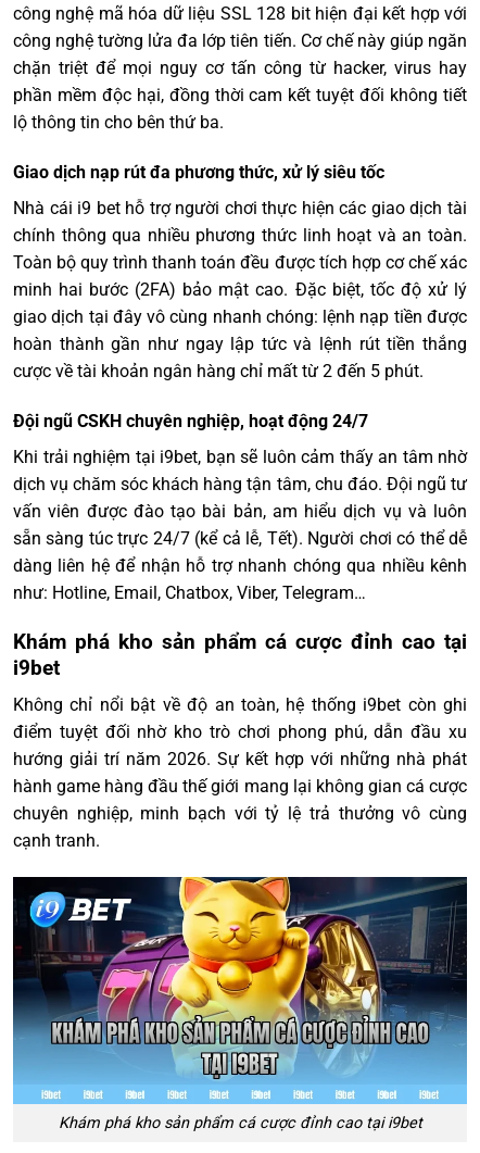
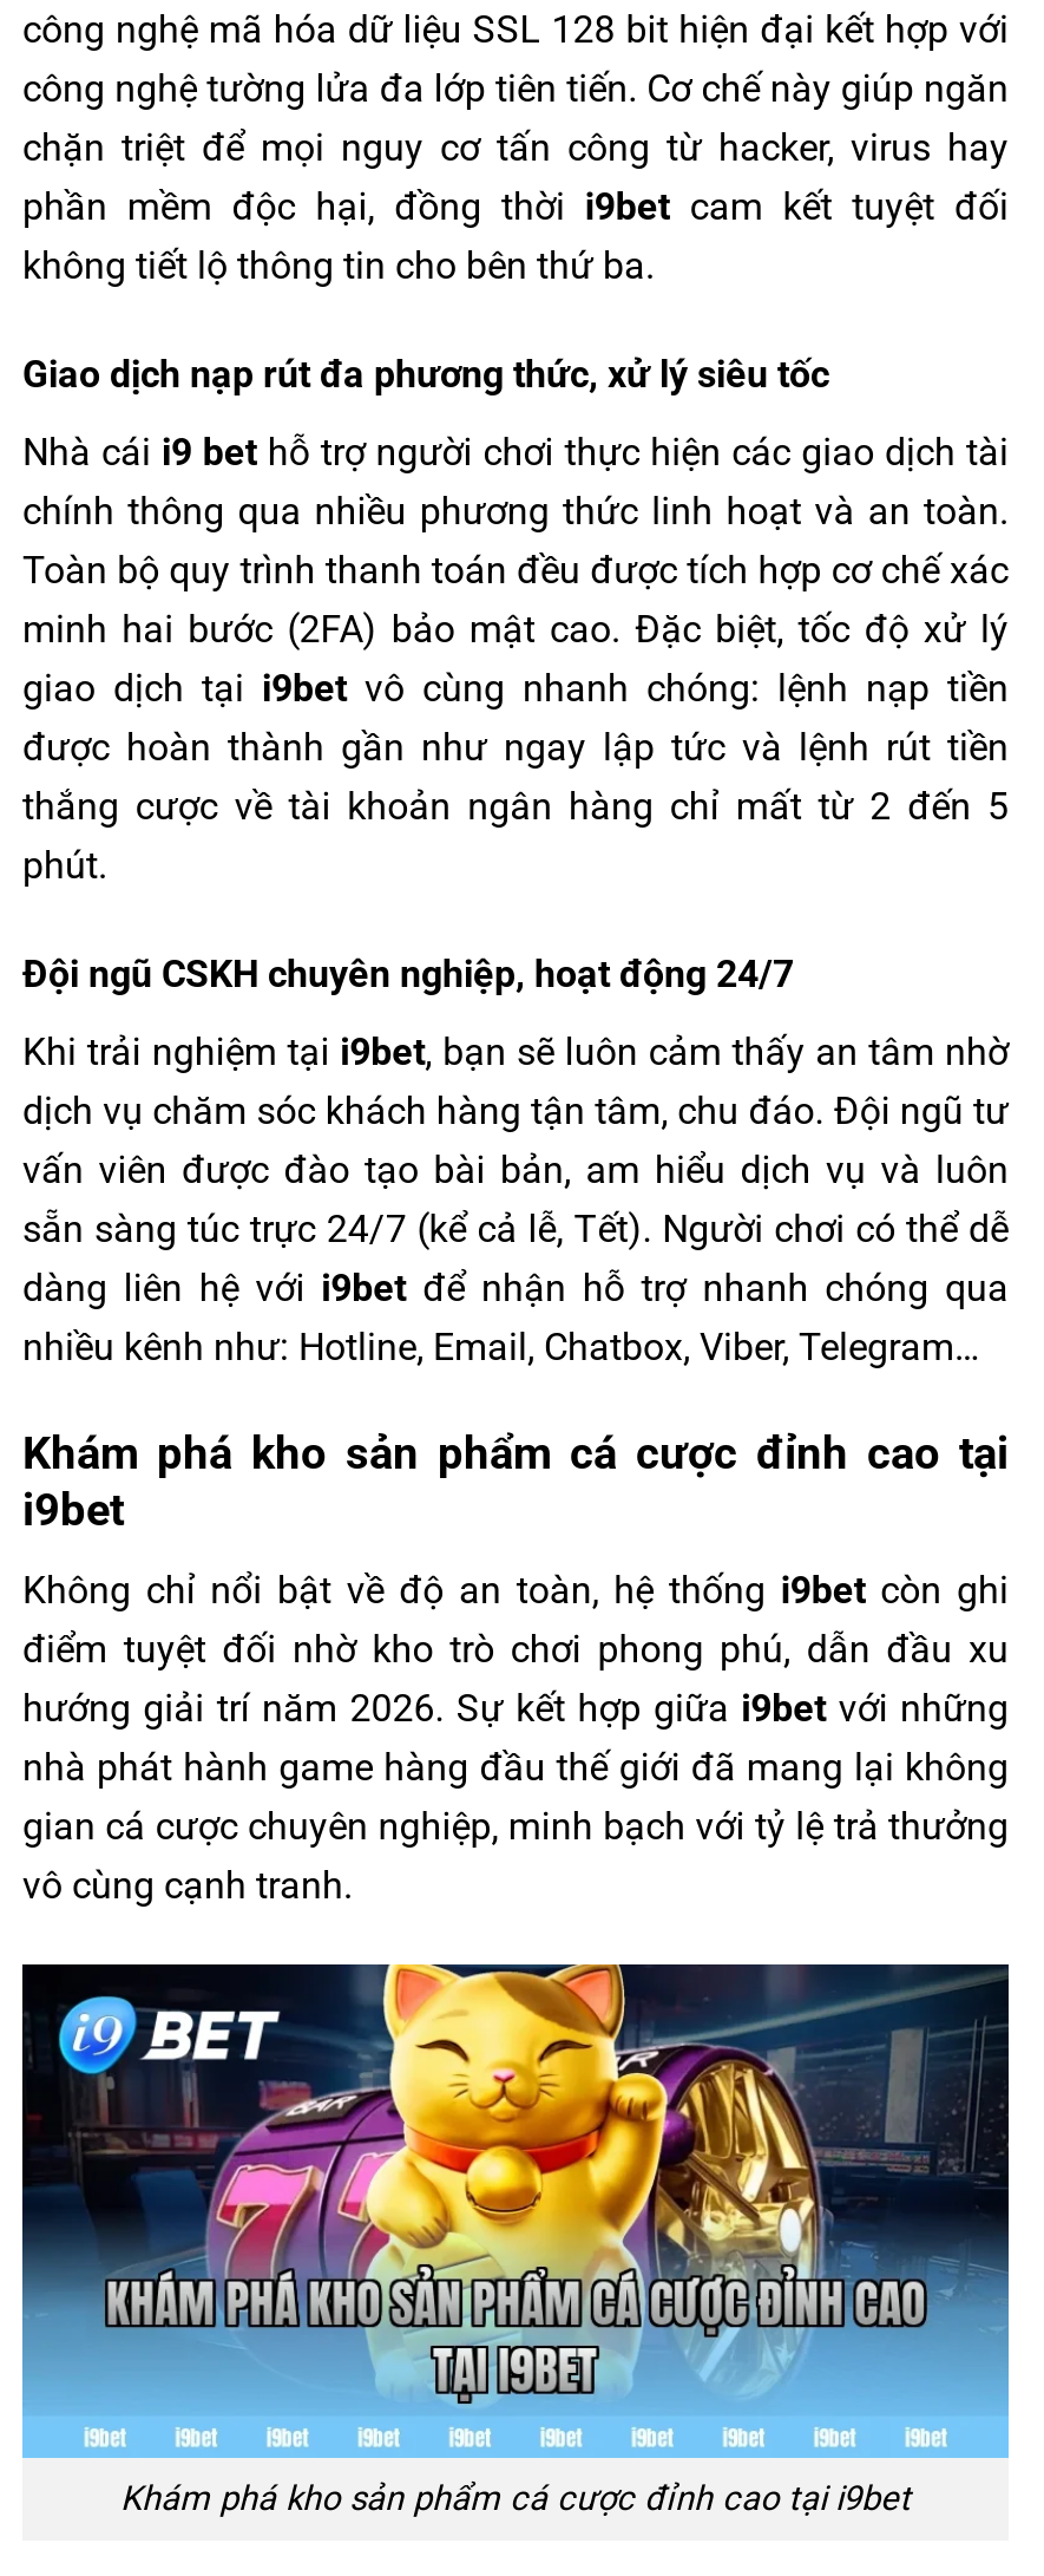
[13,85,467,133] phần mềm độc hại, đồng thời cam kết tuyệt đối không tiết | lộ thông tin cho bên thứ ba. -> [22,185,1009,289] phần mềm độc hại, đồng thời i9bet cam kết tuyệt đối | không tiết lộ thông tin cho bên thứ ba.
[13,307,467,382] giao dịch tại đây vô cùng nhanh chóng: lệnh nạp tiền được | hoàn thành gần như ngay lập tức và lệnh rút tiền thắng | cược về tài khoản ngân hàng chỉ mất từ 2 đến 5 phút. -> [22,666,1009,888] giao dịch tại i9bet vô cùng nhanh chóng: lệnh nạp tiền | được hoàn thành gần như ngay lập tức và lệnh rút tiền | thắng cược về tài khoản ngân hàng chỉ mất từ 2 đến 5 | phút.
[13,555,467,603] dàng liên hệ để nhận hỗ trợ nhanh chóng qua nhiều kênh | như: Hotline, Email, Chatbox, Viber, Telegram… -> [22,1265,1009,1369] dàng liên hệ với i9bet để nhận hỗ trợ nhanh chóng qua | nhiều kênh như: Hotline, Email, Chatbox, Viber, Telegram…
[13,749,467,851] hướng giải trí năm 2026. Sự kết hợp với những nhà phát | hành game hàng đầu thế giới mang lại không gian cá cược | chuyên nghiệp, minh bạch với tỷ lệ trả thưởng vô cùng | cạnh tranh. -> [22,1687,1009,1909] hướng giải trí năm 2026. Sự kết hợp giữa i9bet với những | nhà phát hành game hàng đầu thế giới đã mang lại không | gian cá cược chuyên nghiệp, minh bạch với tỷ lệ trả thưởng | vô cùng cạnh tranh.

